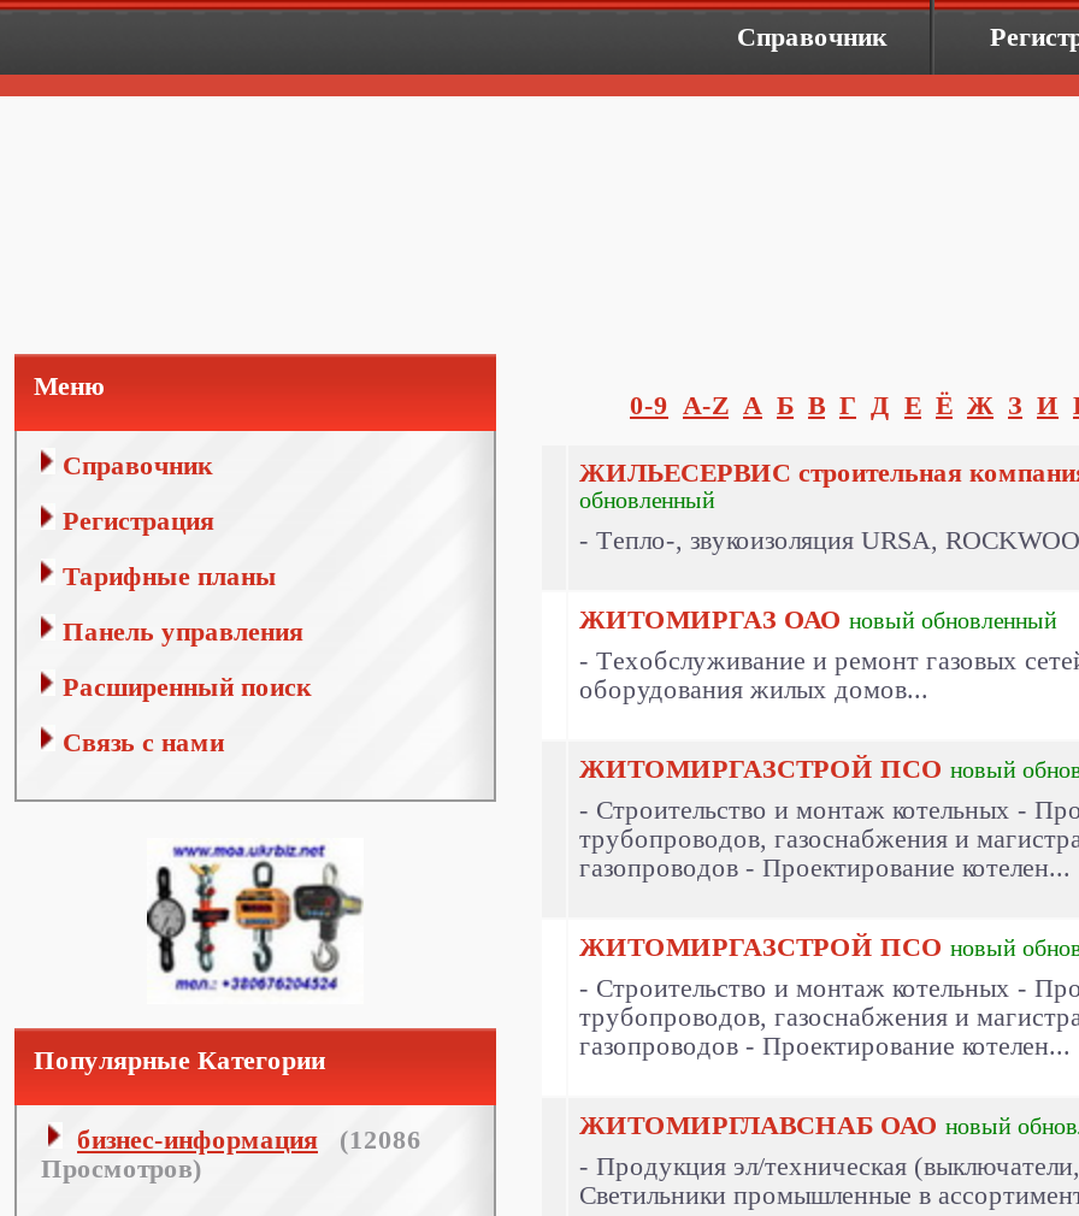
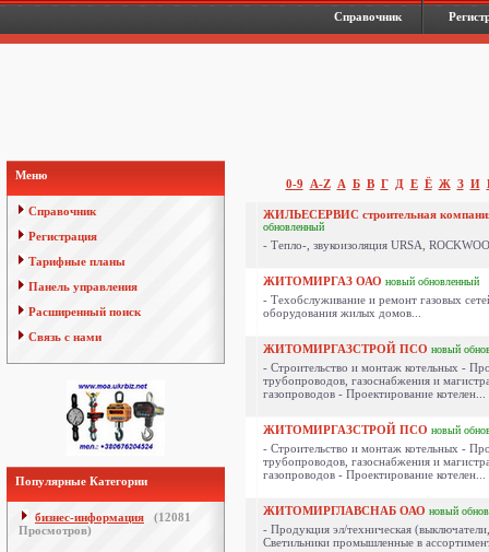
[77,1124,421,1153] бизнес-информация (12086 -> [35,510,191,524] бизнес-информация (12081

